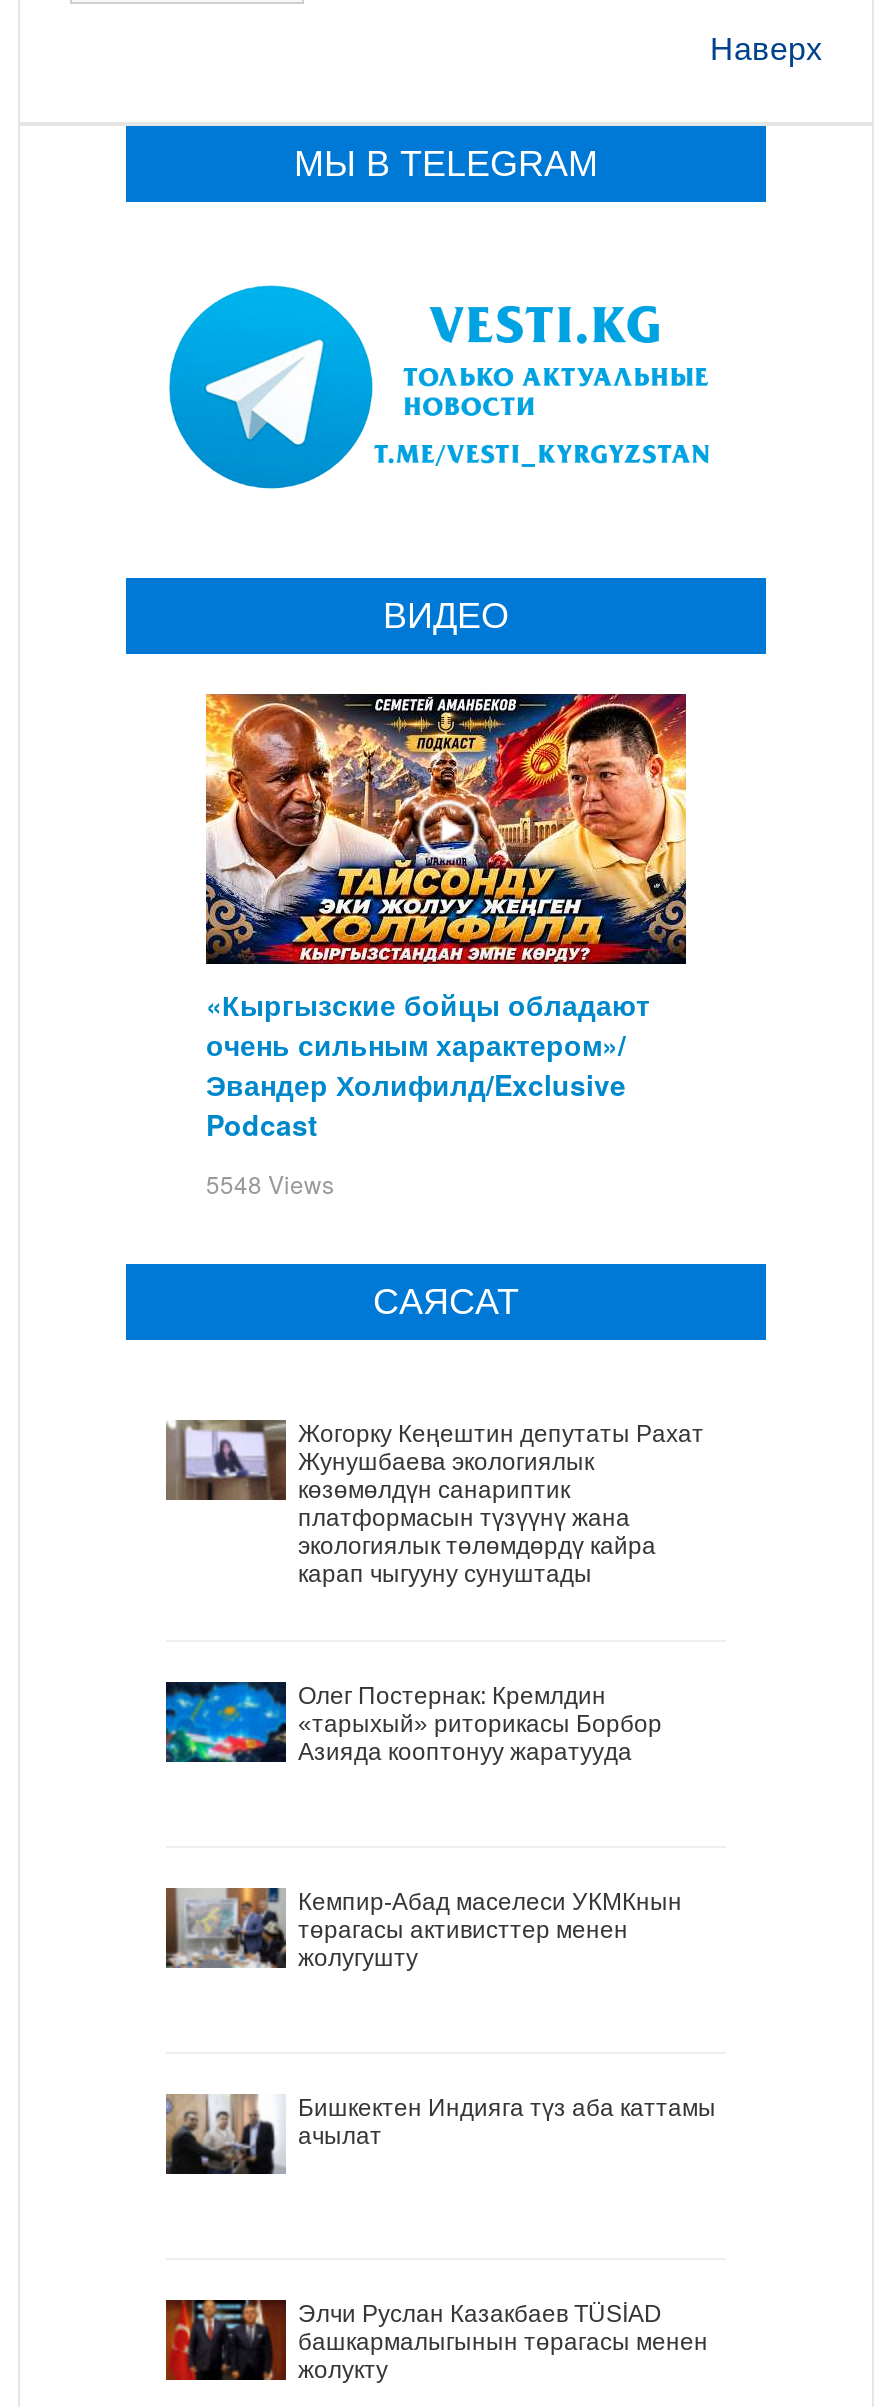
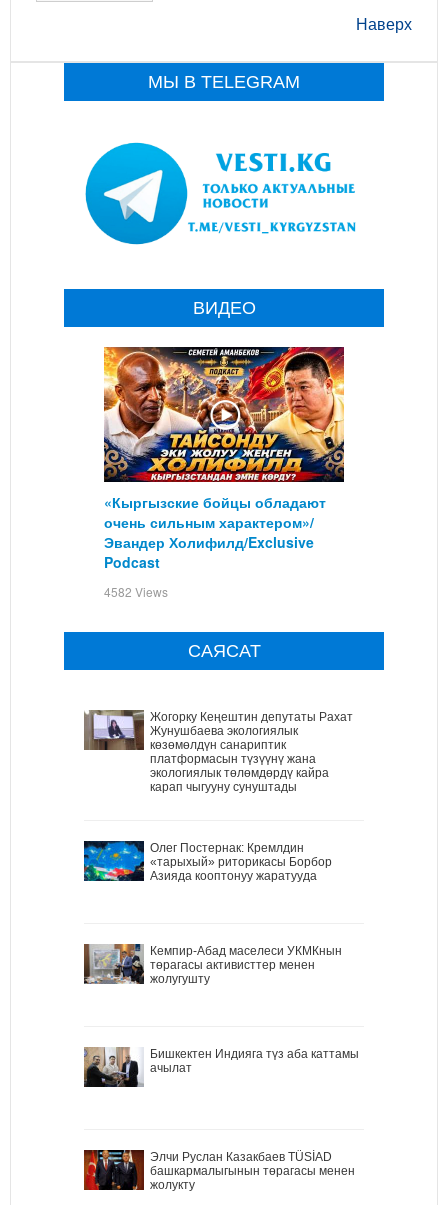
[206,1166,334,1200] 5548 Views -> [104,583,168,600] 4582 Views

